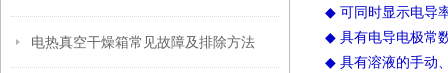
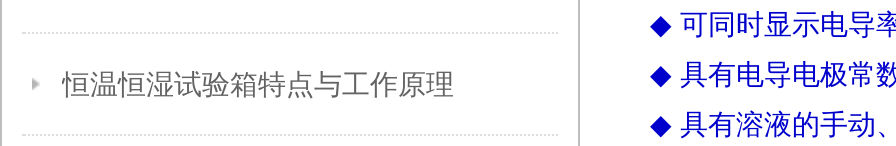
[31,34,255,50] 电热真空干燥箱常见故障及排除方法 -> [62,68,454,100] 恒温恒湿试验箱特点与工作原理

